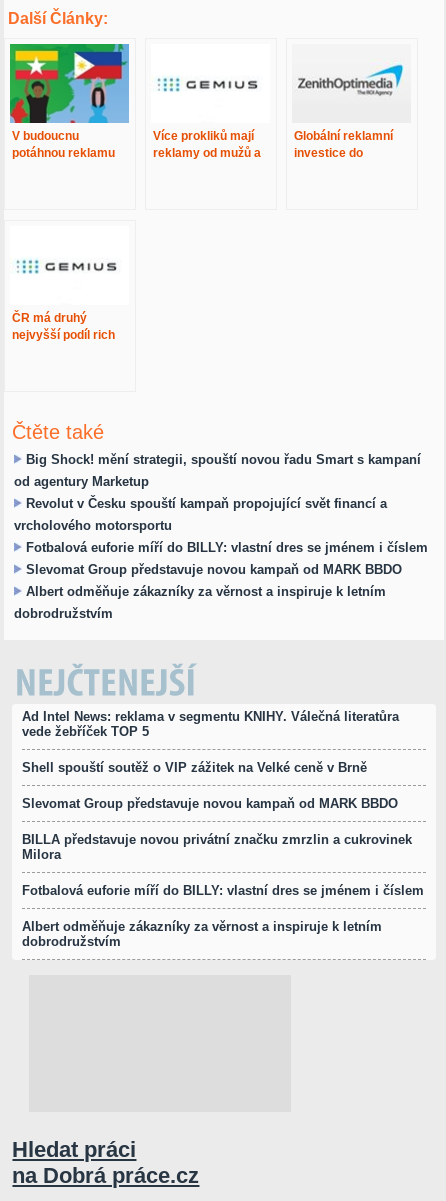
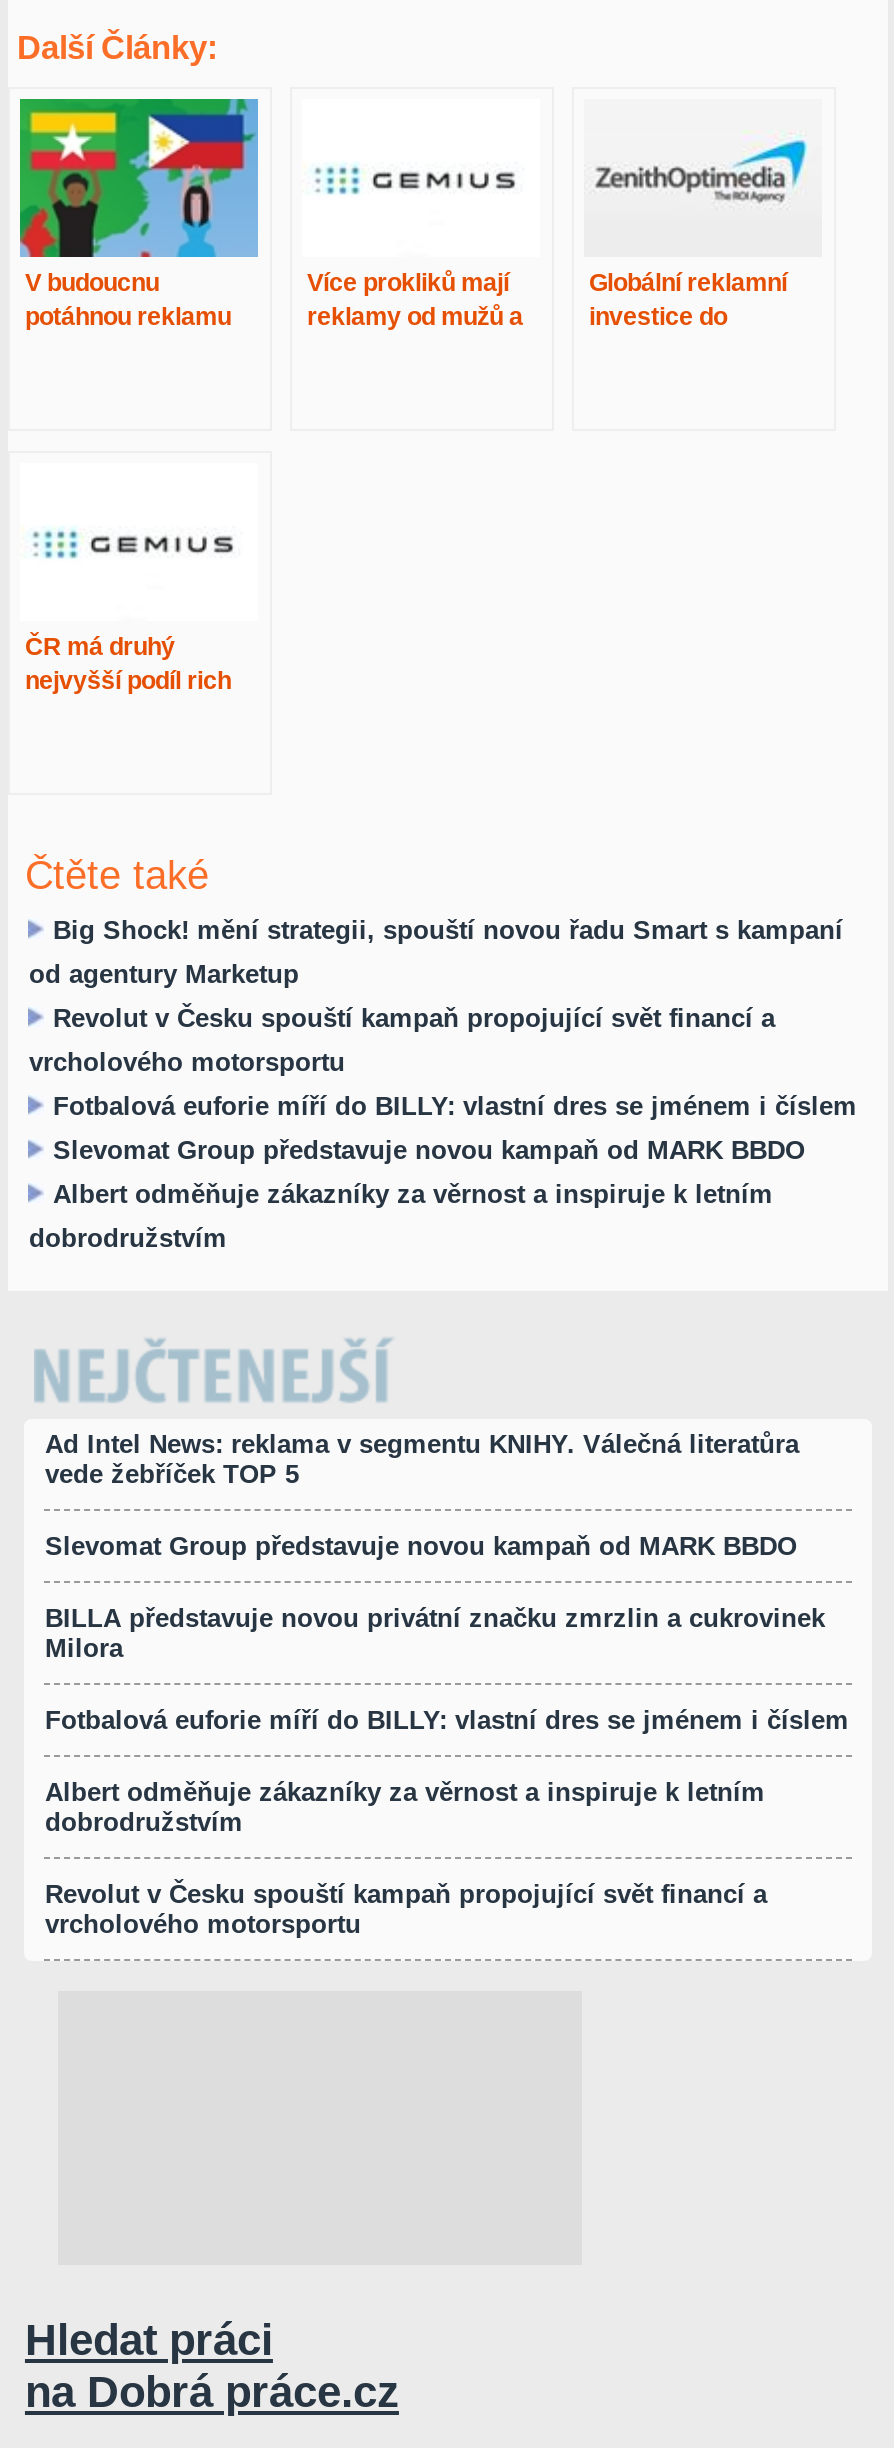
[22,760,367,775] Shell spouští soutěž o VIP zážitek na Velké ceně v Brně -> none
moved [22,796,424,949] -> [45,1531,849,1837]: Slevomat Group představuje novou kampaň od MARK BBDO | BILLA představuje novou privátní značku zmrzlin a cukrovinek | Milora | Fotbalová euforie míří do BILLY: vlastní dres se jménem i číslem | Albert odměňuje zákazníky za věrnost a inspiruje k letním | dobrodružstvím
none -> [45,1879,767,1939] Revolut v Česku spouští kampaň propojující svět financí a | vrcholového motorsportu

